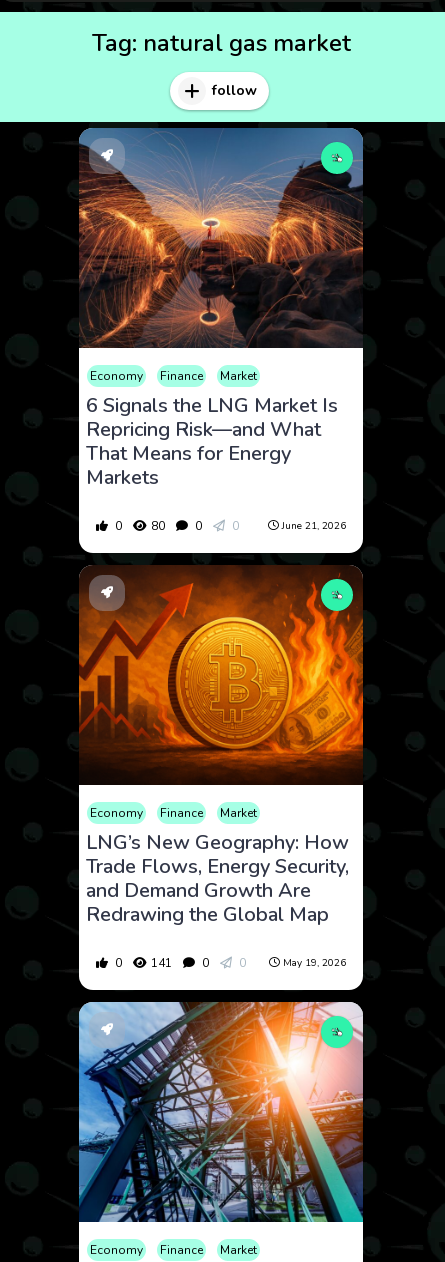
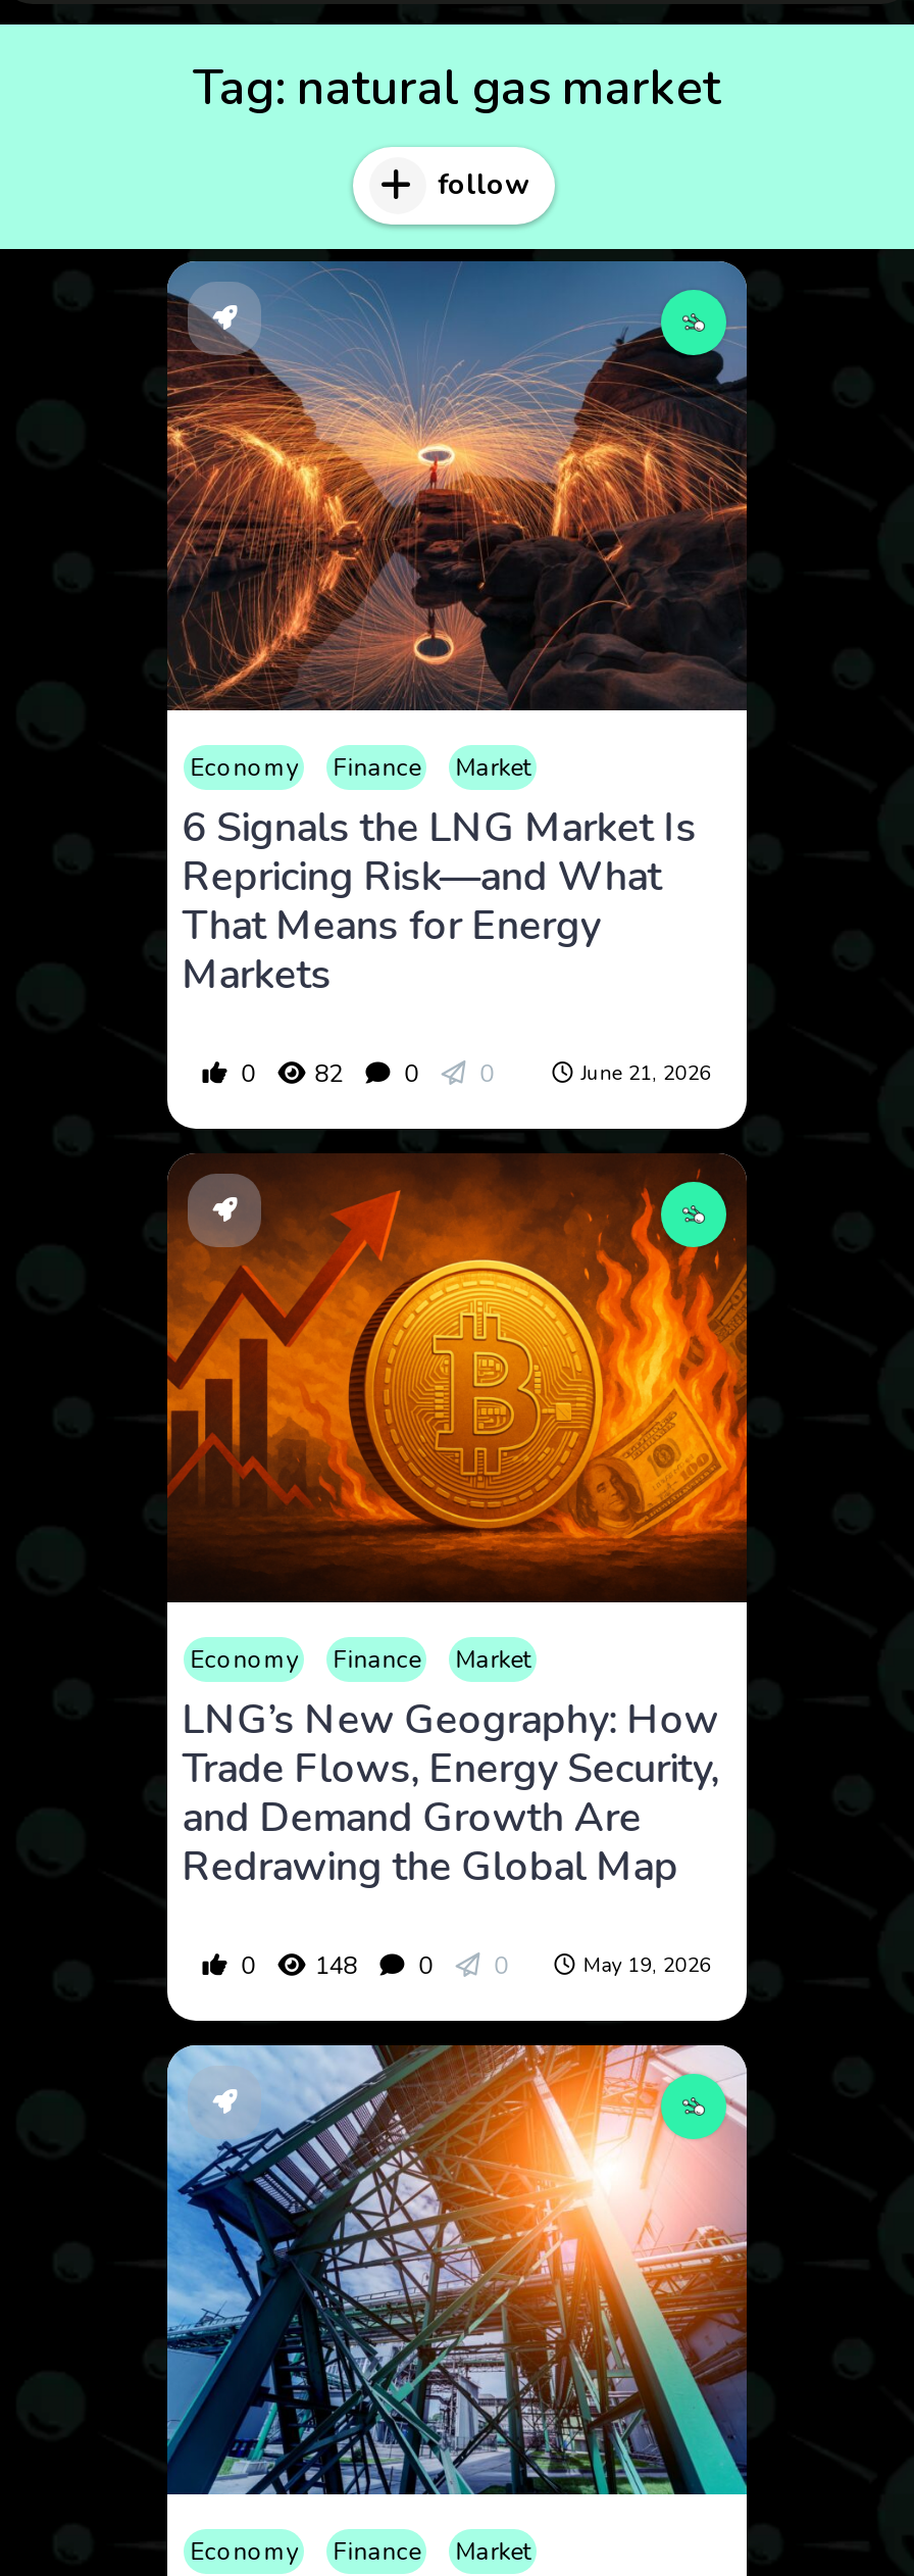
[112,518,239,534] 0 80 0 0 -> [235,1057,494,1090] 0 82 0 0
[112,955,246,971] 0 141 0 0 -> [235,1949,508,1982] 0 148 0 0

